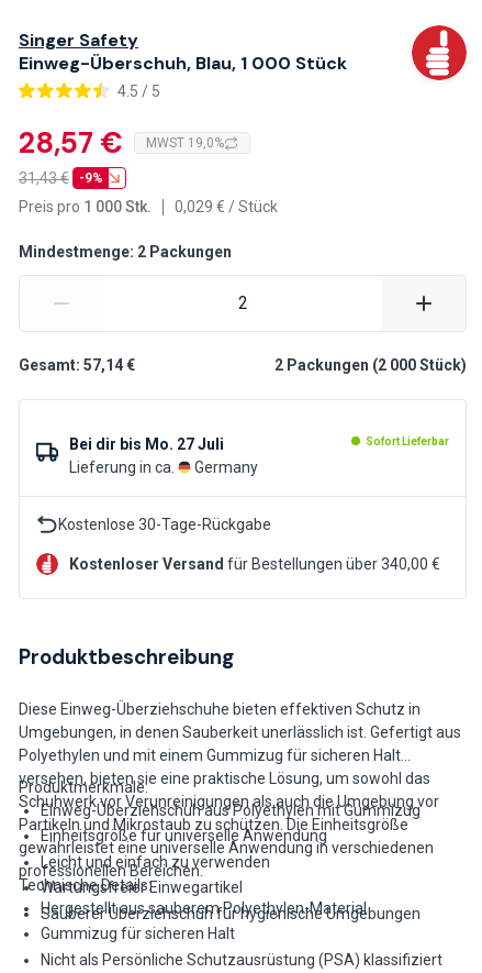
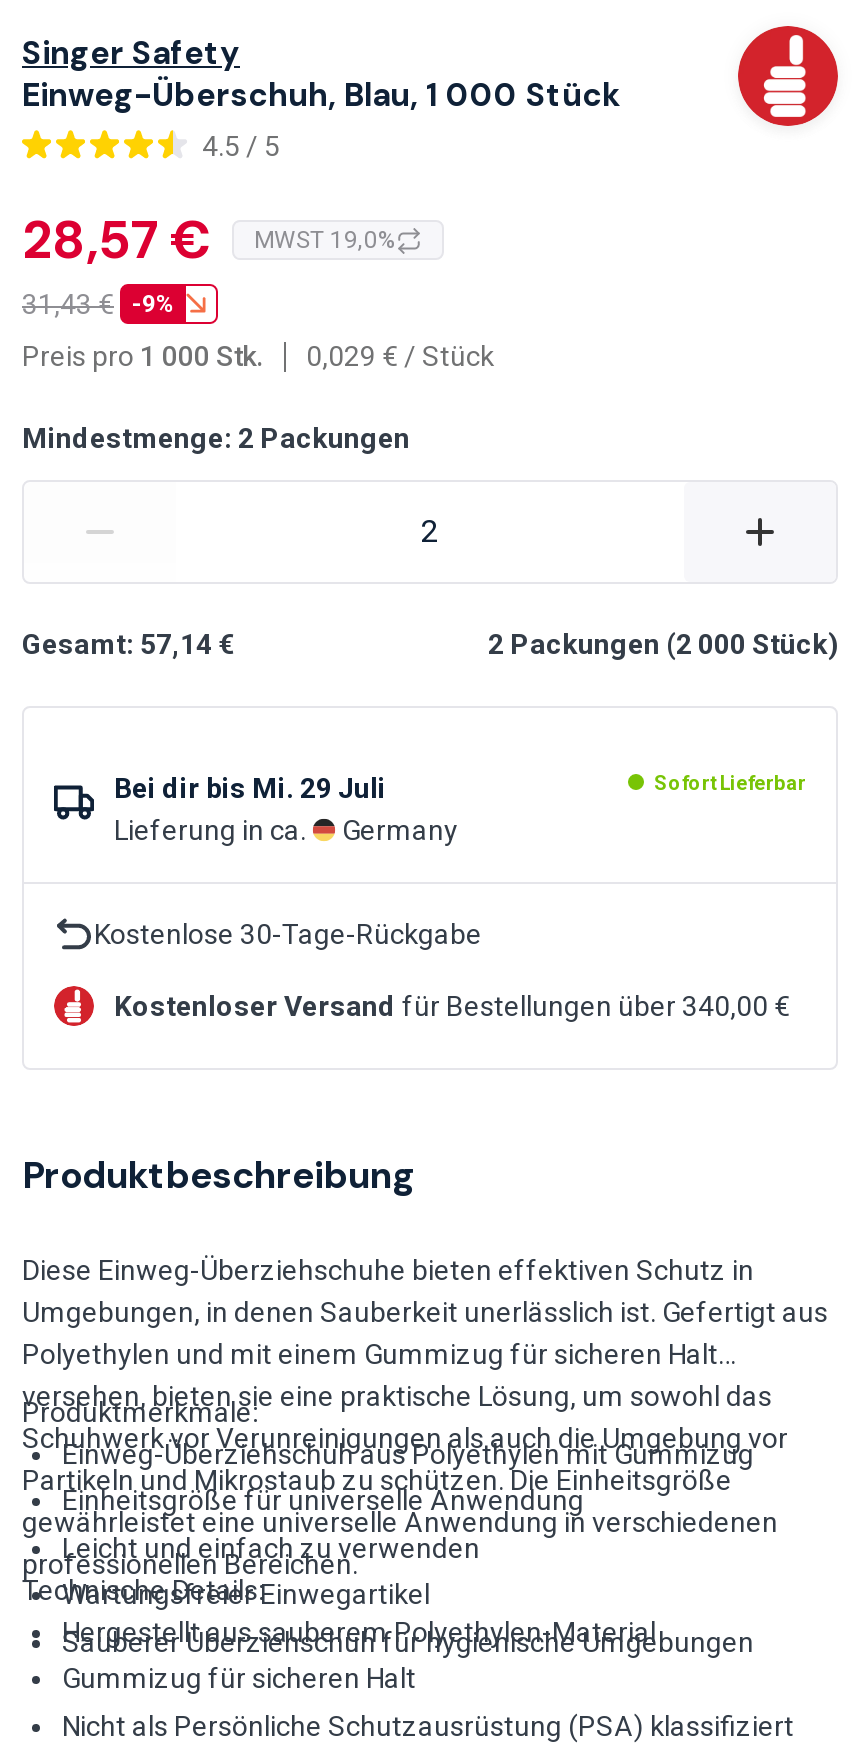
[69,435,224,453] Bei dir bis Mo. 27 Juli -> [114,772,386,804] Bei dir bis Mi. 29 Juli

